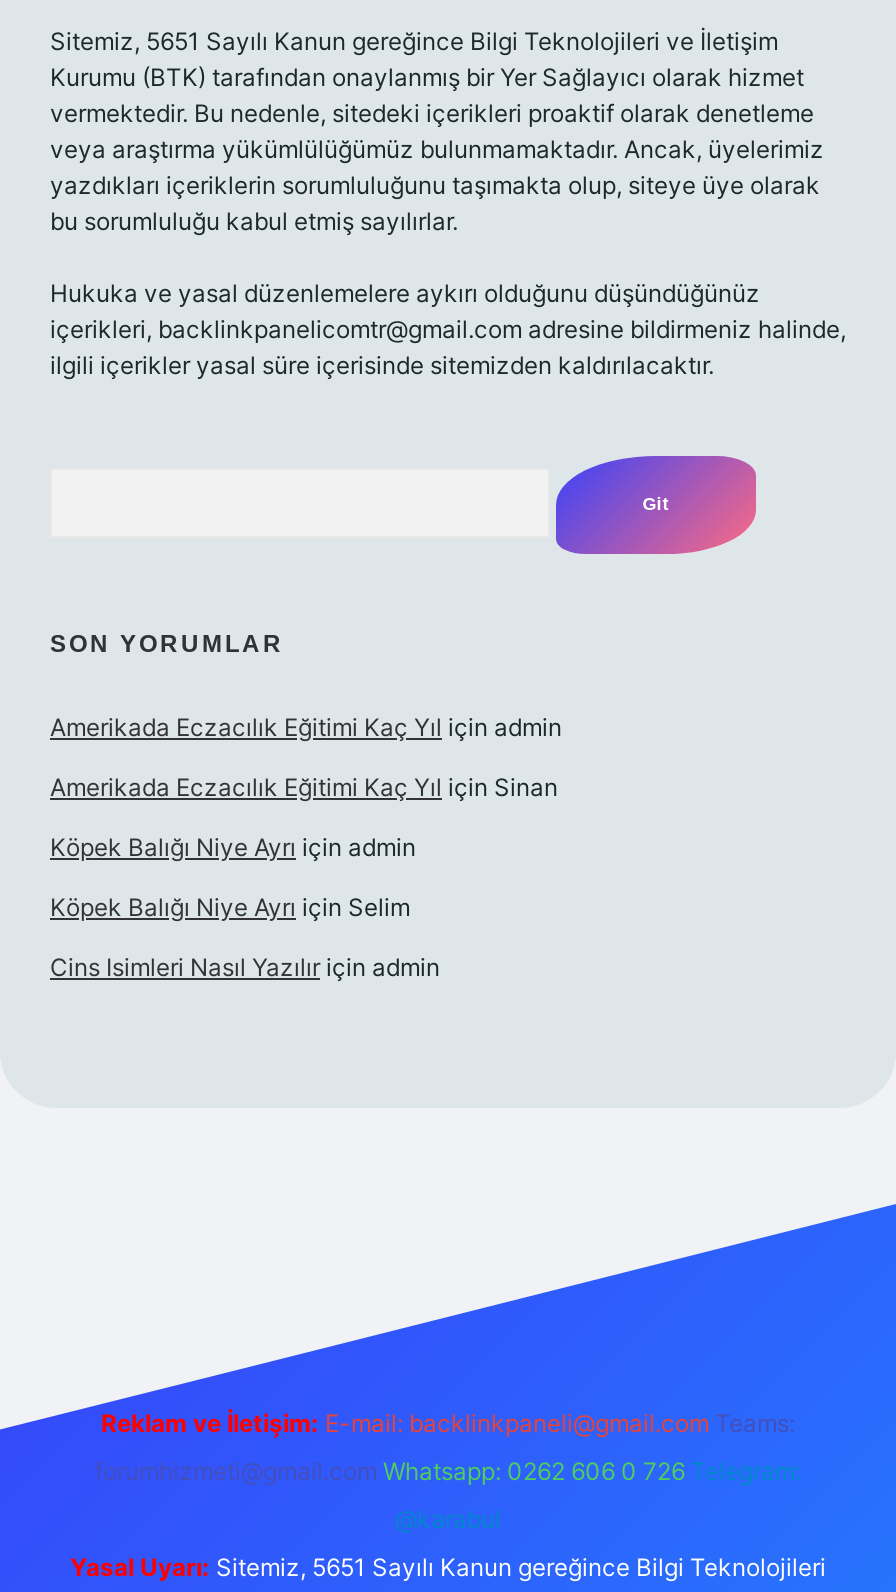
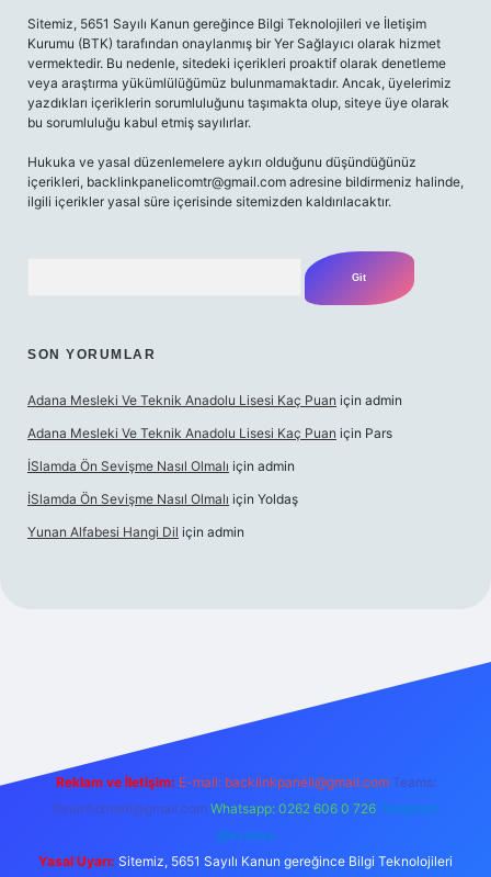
[50,712,562,742] Amerikada Eczacılık Eğitimi Kaç Yıl için admin -> [27,392,402,408] Adana Mesleki Ve Teknik Anadolu Lisesi Kaç Puan için admin
[50,772,558,802] Amerikada Eczacılık Eğitimi Kaç Yıl için Sinan -> [27,425,392,441] Adana Mesleki Ve Teknik Anadolu Lisesi Kaç Puan için Pars
[50,832,416,862] Köpek Balığı Niye Ayrı için admin -> [27,458,295,474] İSlamda Ön Sevişme Nasıl Olmalı için admin
[50,892,410,922] Köpek Balığı Niye Ayrı için Selim -> [27,491,298,507] İSlamda Ön Sevişme Nasıl Olmalı için Yoldaş
[50,952,440,982] Cins Isimleri Nasıl Yazılır için admin -> [27,524,244,540] Yunan Alfabesi Hangi Dil için admin

